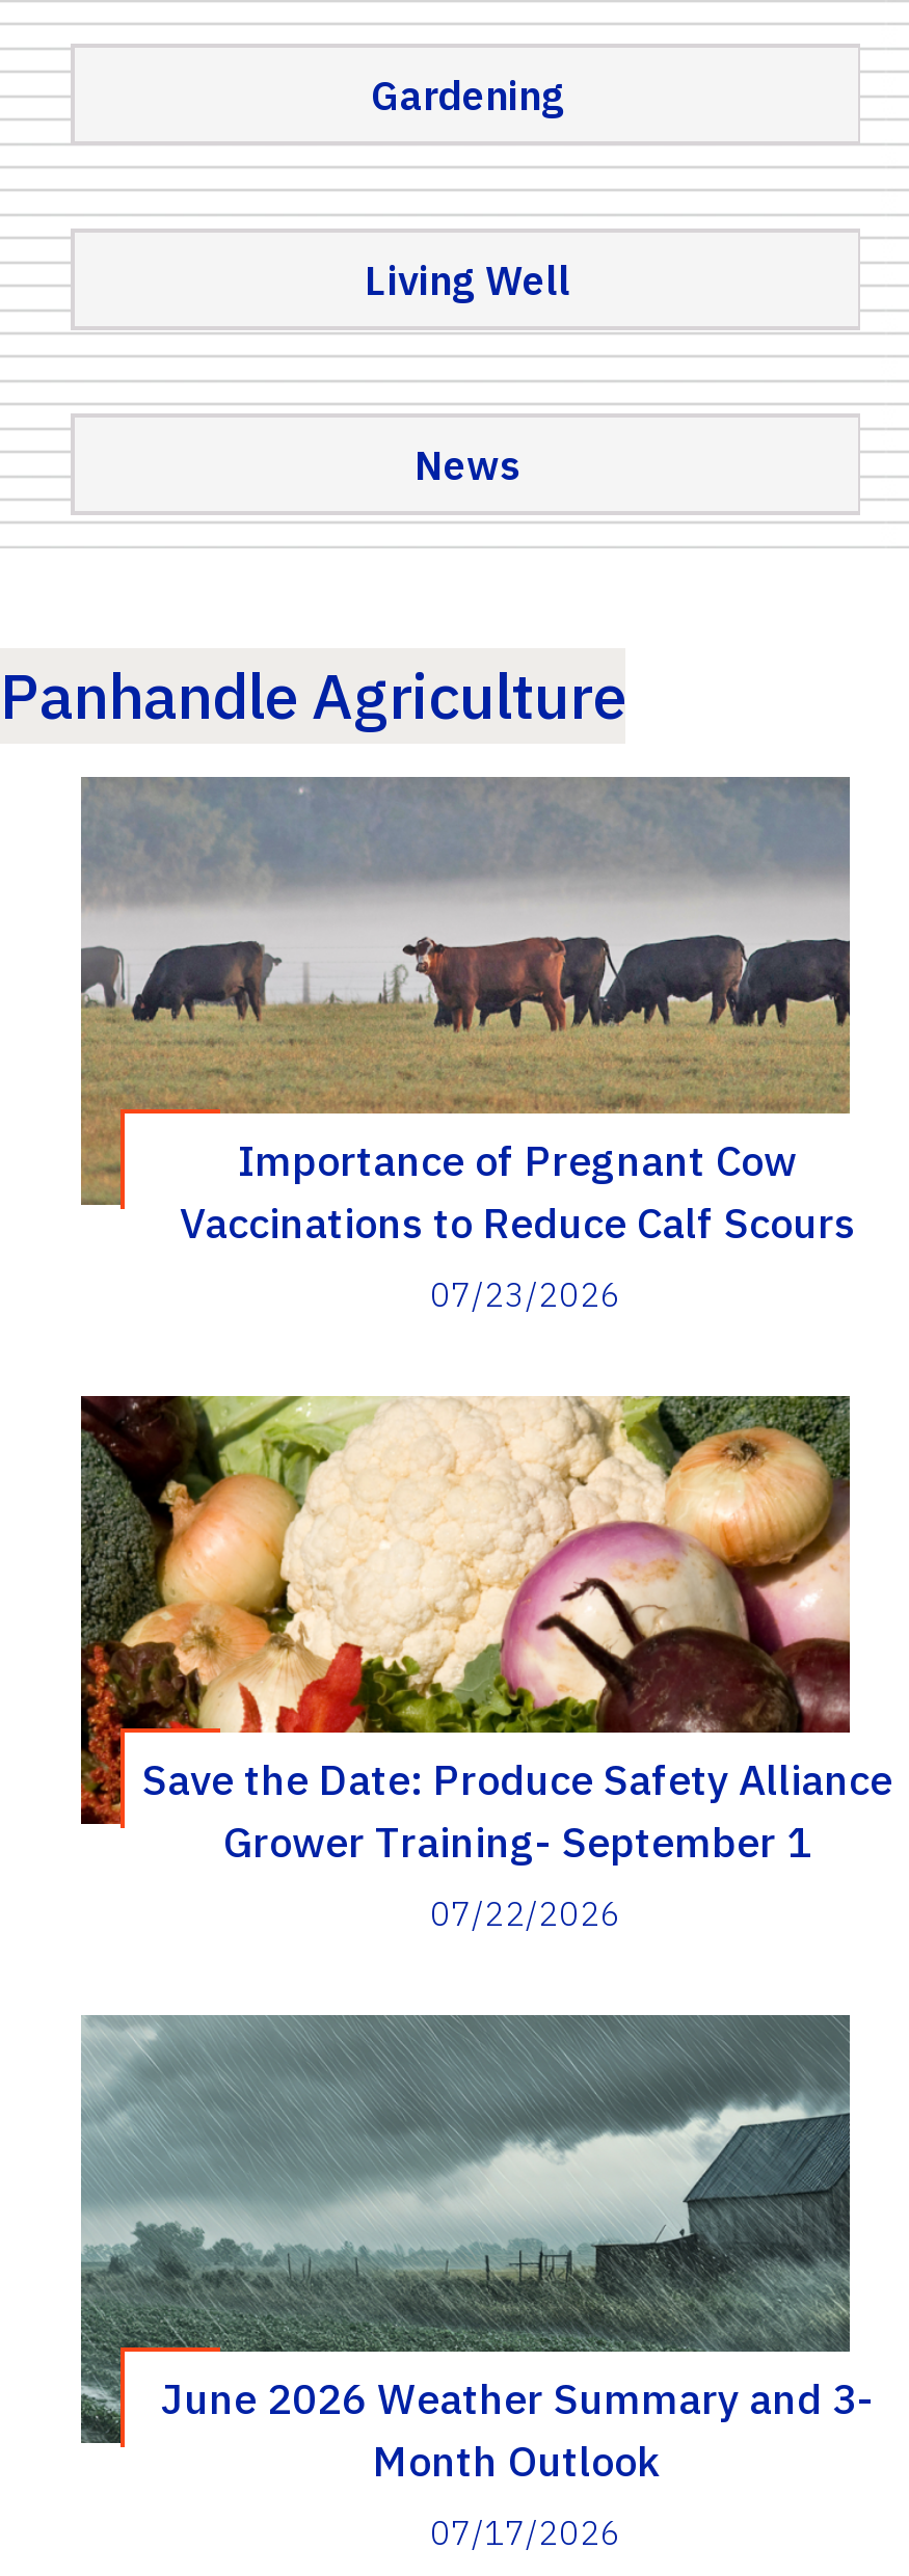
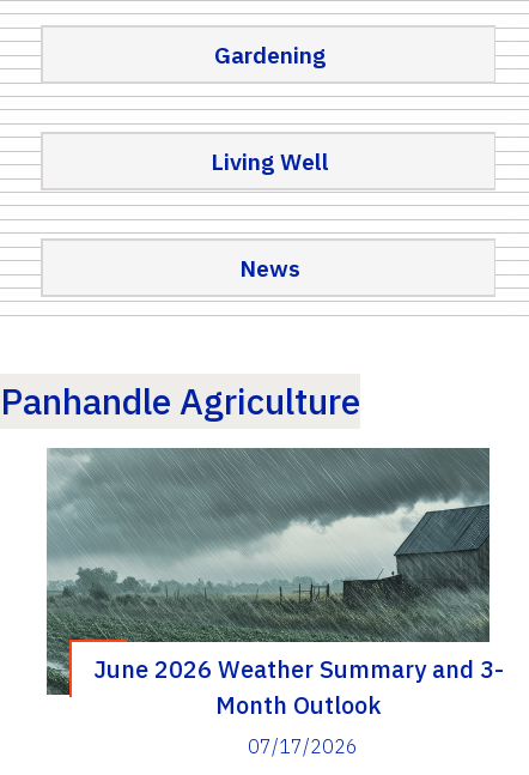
[79,777,855,1316] [image] | Importance of Pregnant Cow | Vaccinations to Reduce Calf Scours | 07/23/2026 -> none
[79,1394,892,1935] [image] | Save the Date: Produce Safety Alliance | Grower Training- September 1 | 07/22/2026 -> none

